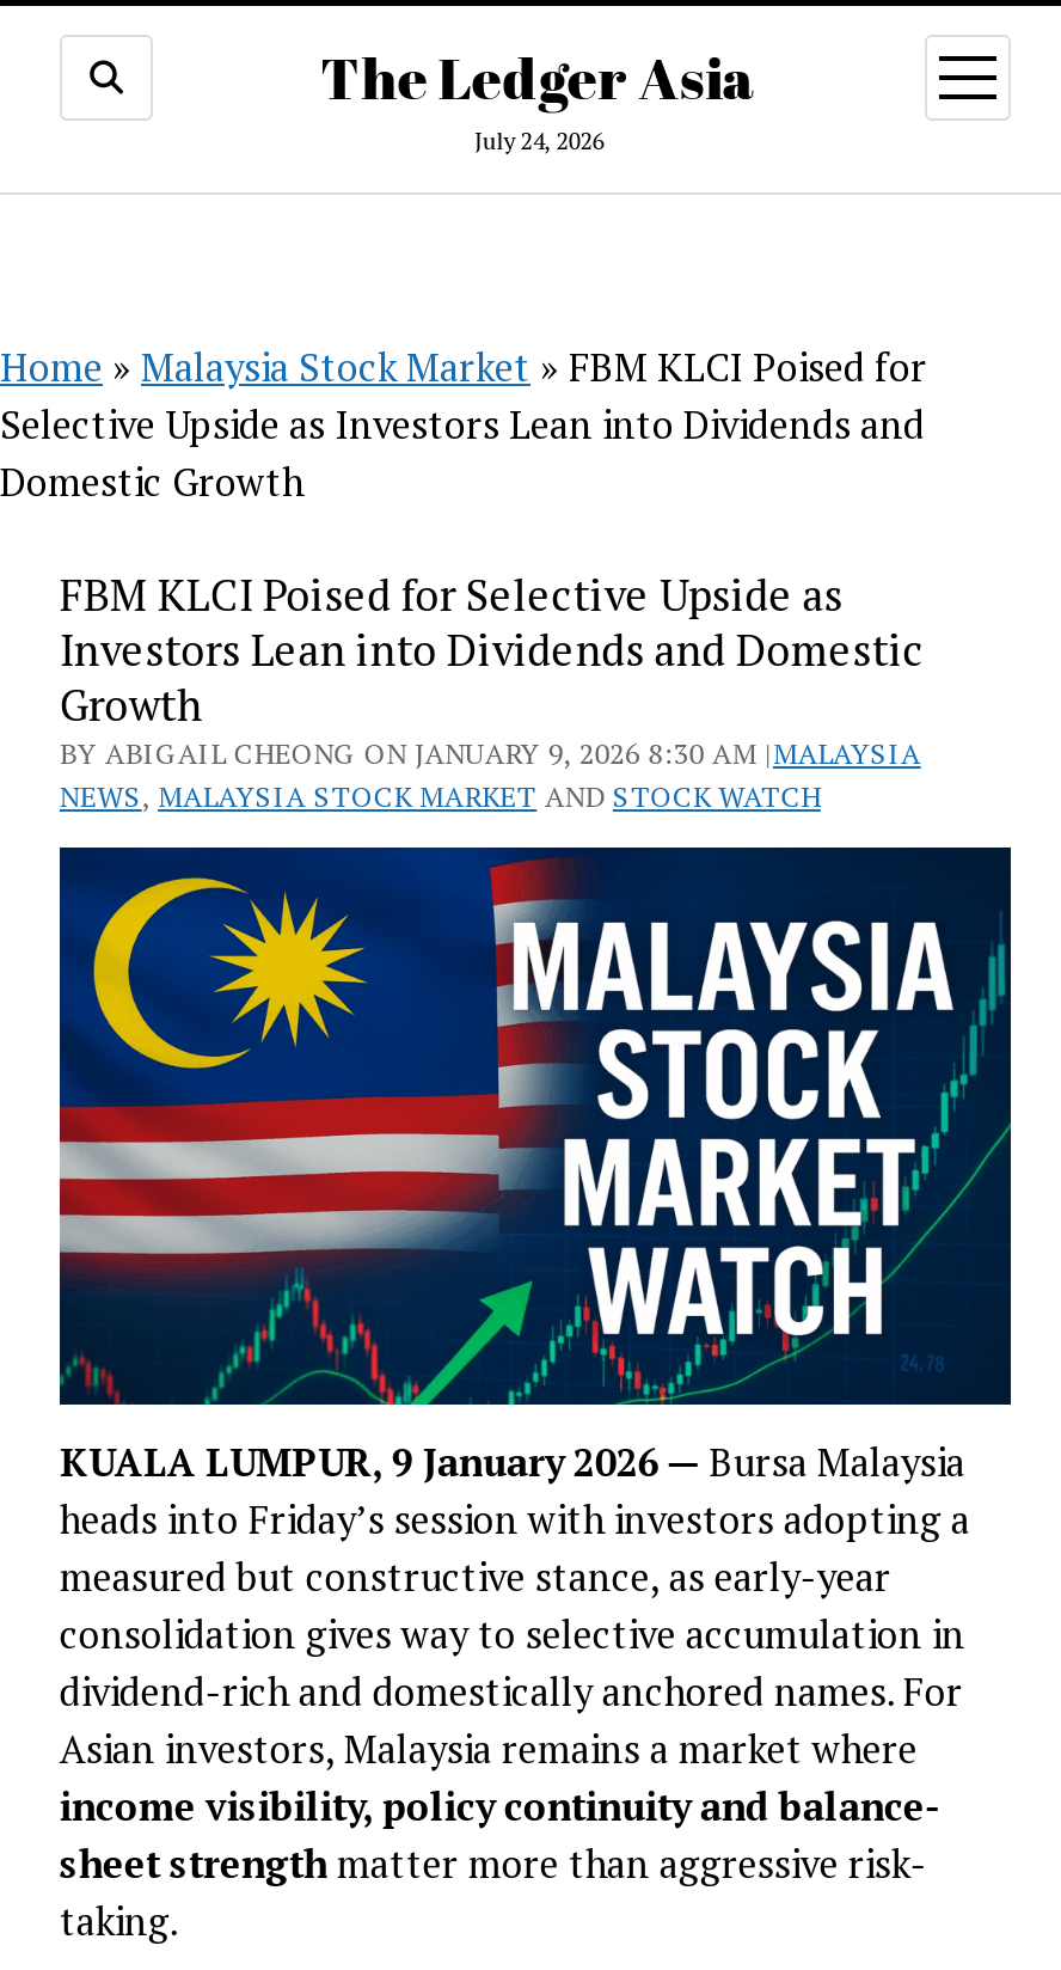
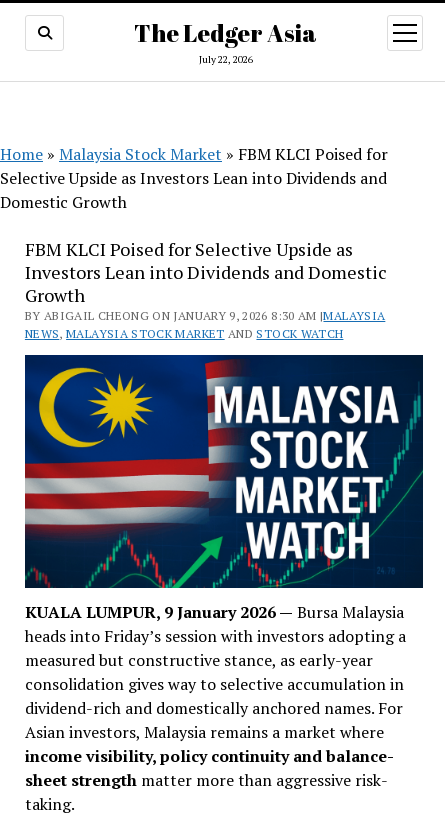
[475,126,604,157] July 24, 2026 -> [199,53,253,66] July 22, 2026

